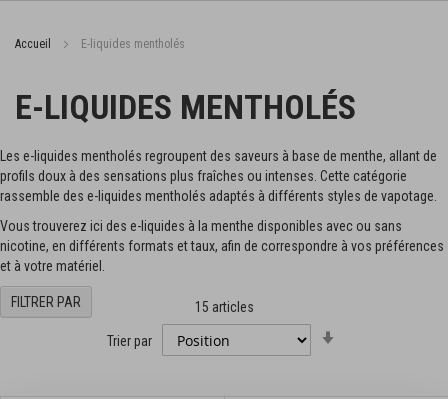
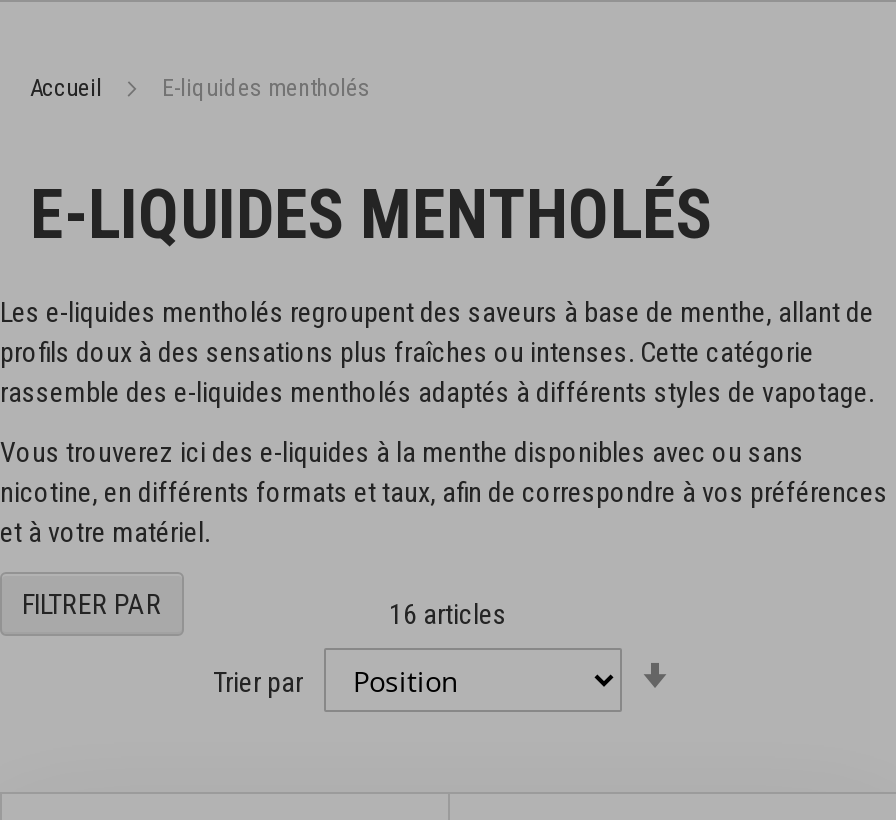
[194,299,253,315] 15 articles -> [389,598,507,630] 16 articles

